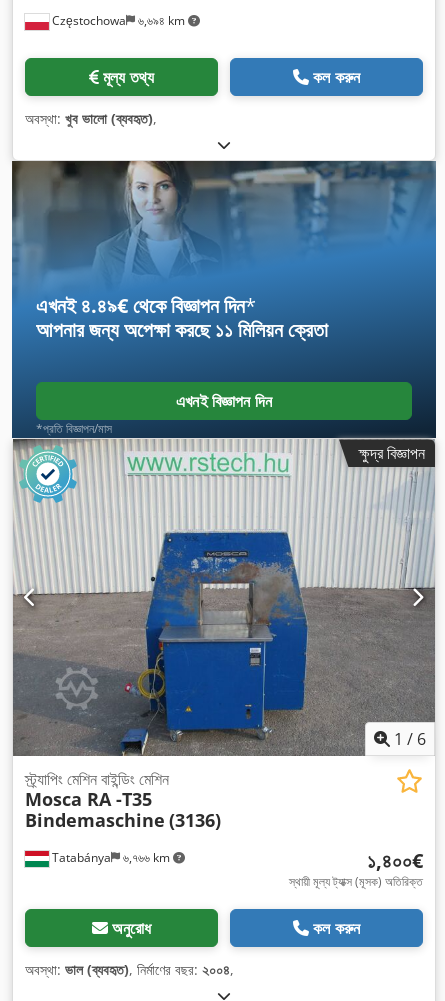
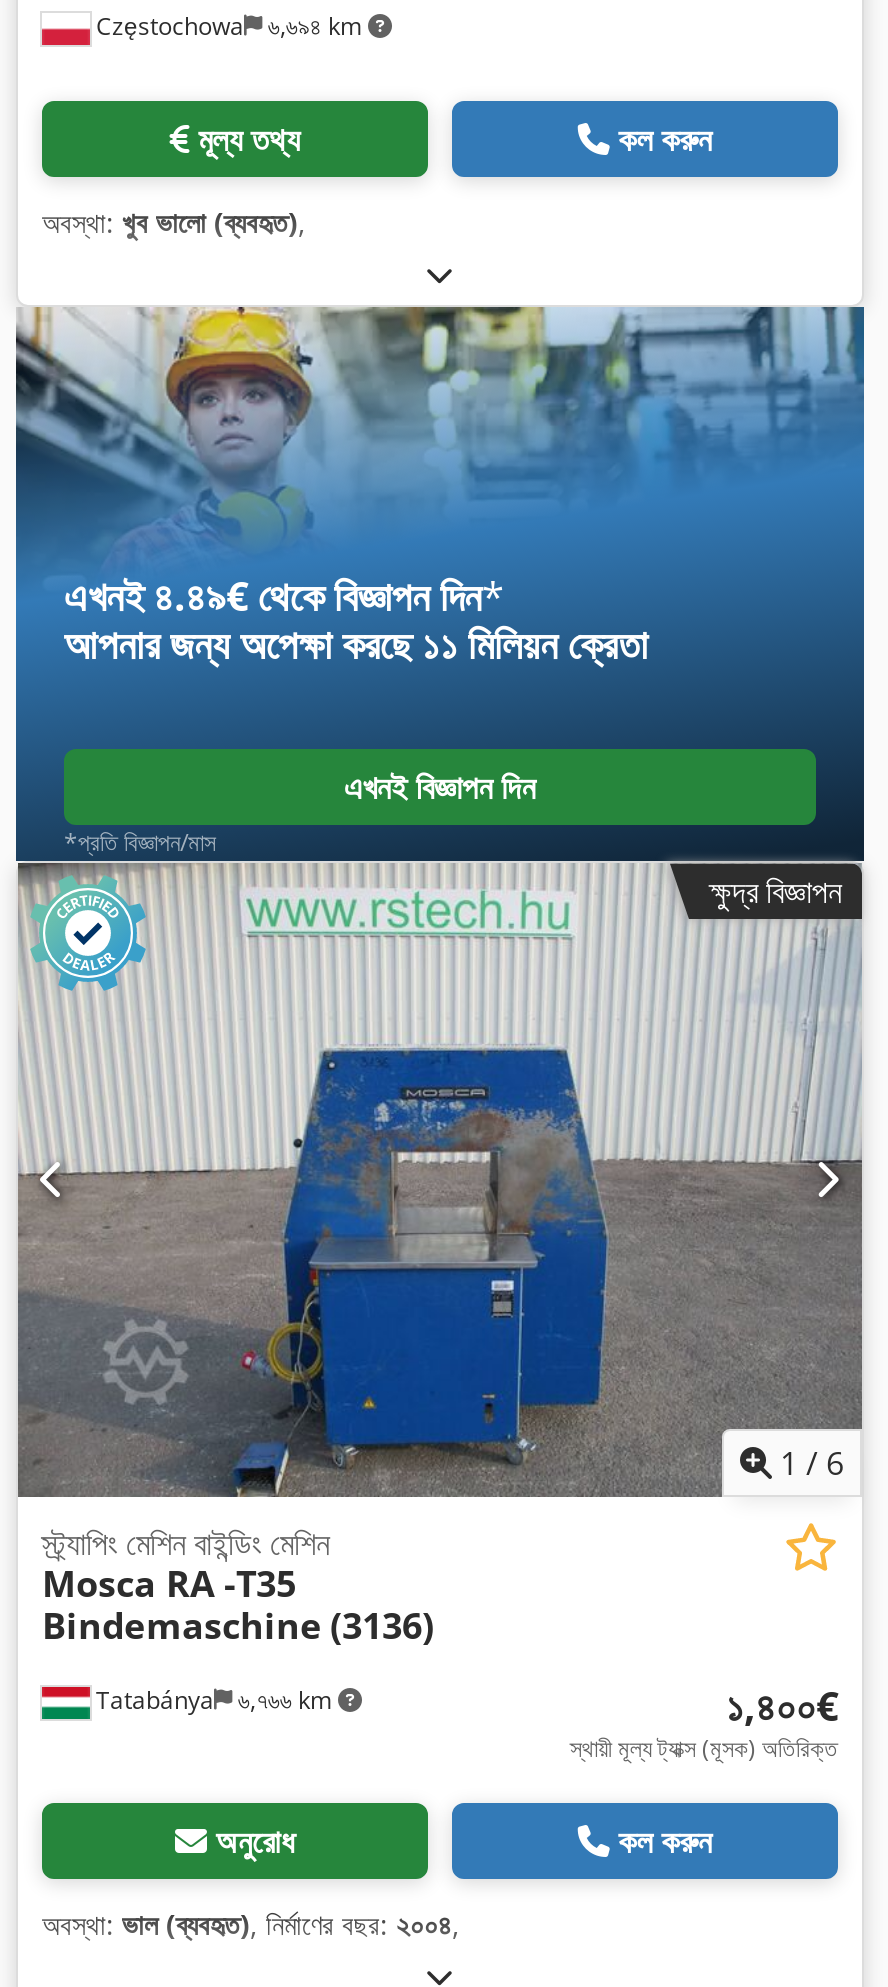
[11,160,436,280] [image] -> [16,305,864,547] [image]

